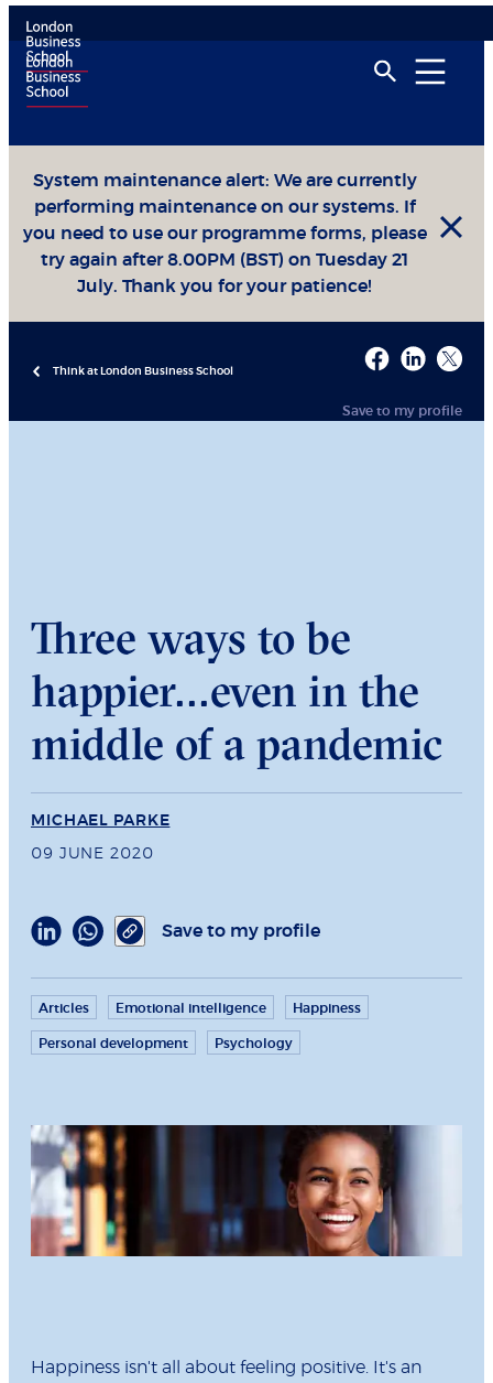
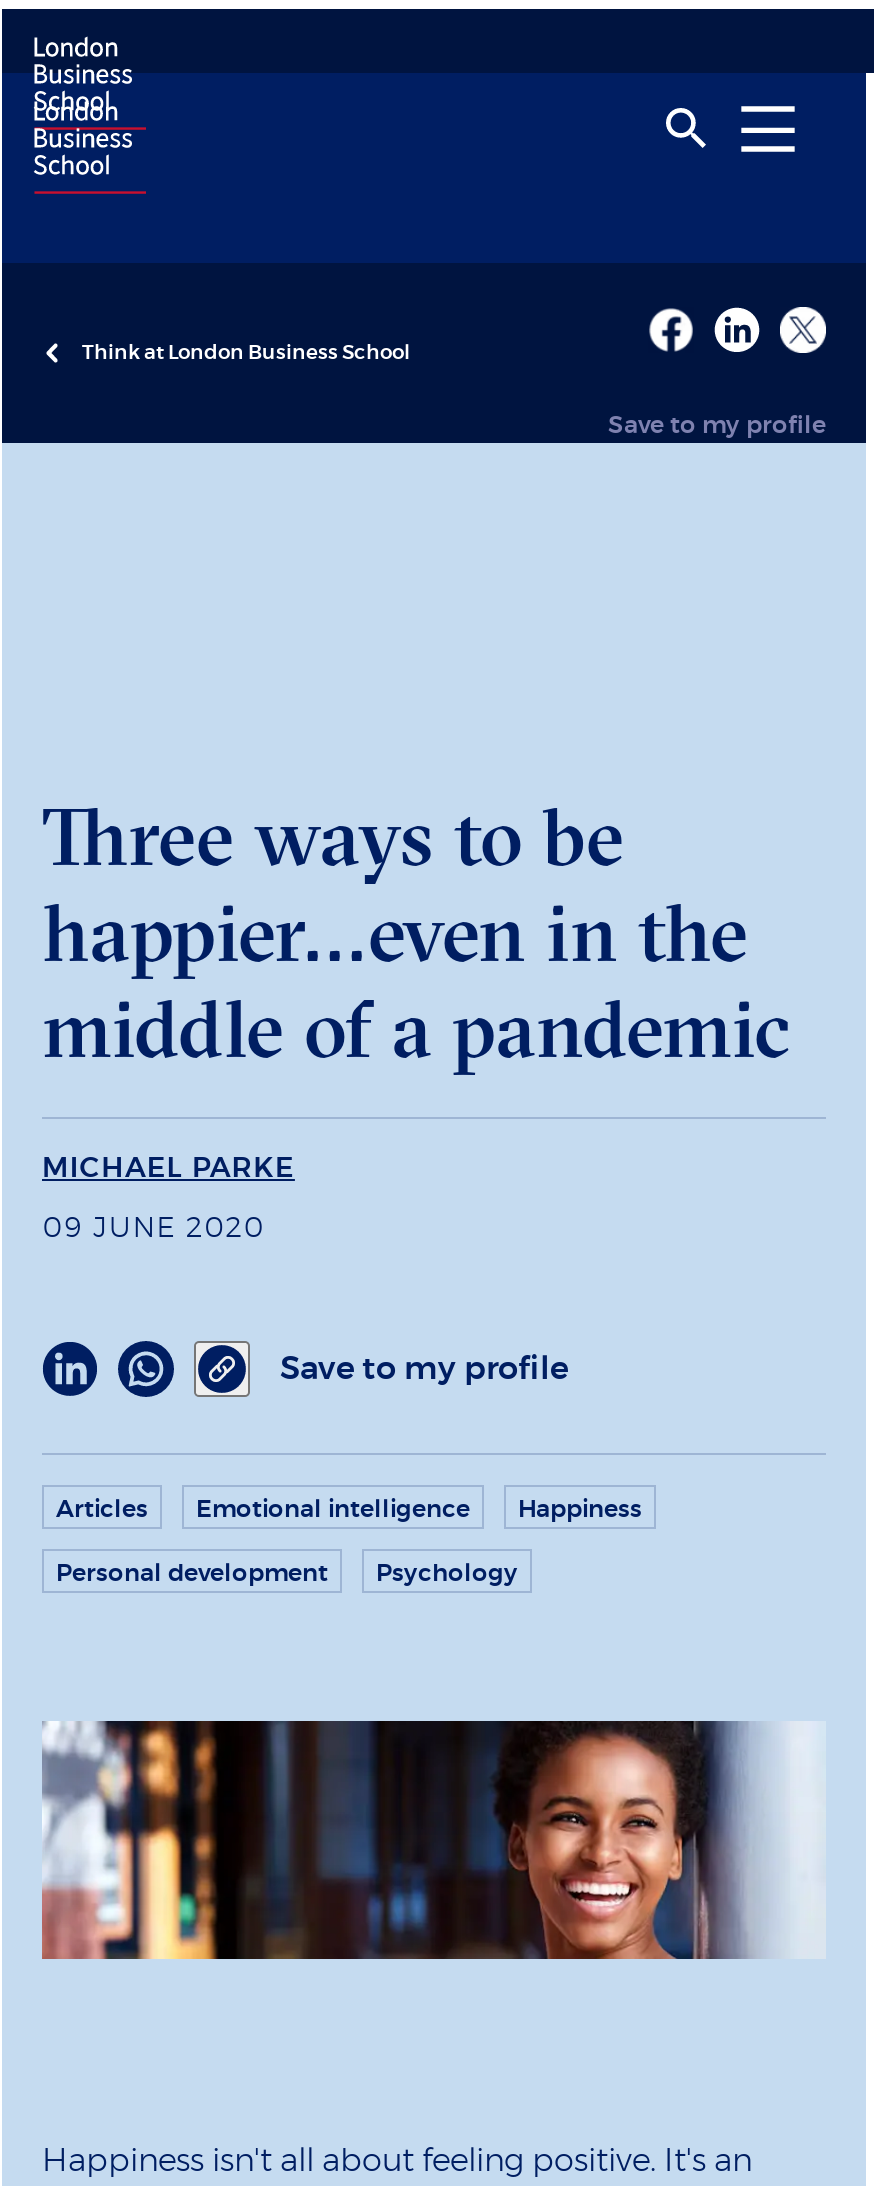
[9,144,484,323] [image] | System maintenance alert: We are currently | performing maintenance on our systems. If | you need to use our programme forms, please | try again after 8.00PM (BST) on Tuesday 21 | July. Thank you for your patience! -> none

